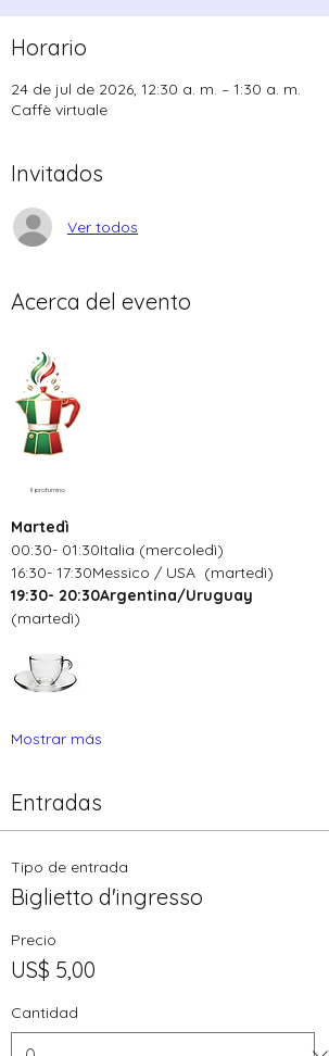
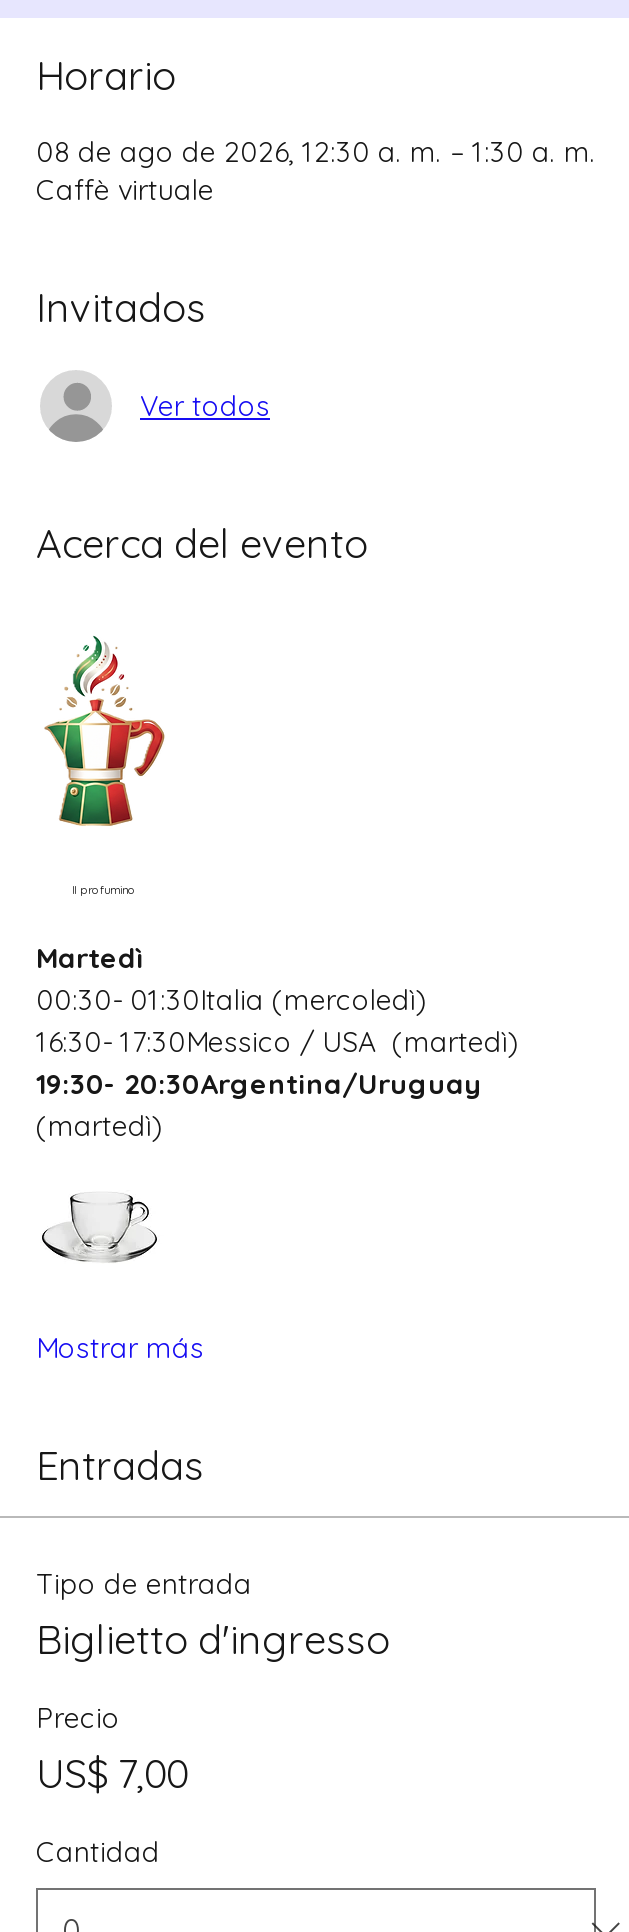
[11,79,301,99] 24 de jul de 2026, 12:30 a. m. – 1:30 a. m. -> [36,134,596,170] 08 de ago de 2026, 12:30 a. m. – 1:30 a. m.
[11,956,96,983] US$ 5,00 -> [36,1748,188,1798] US$ 7,00

